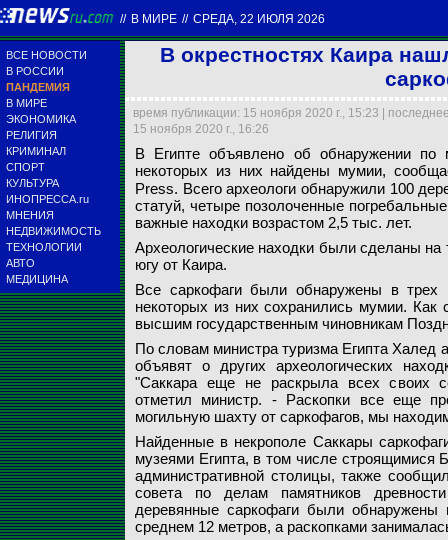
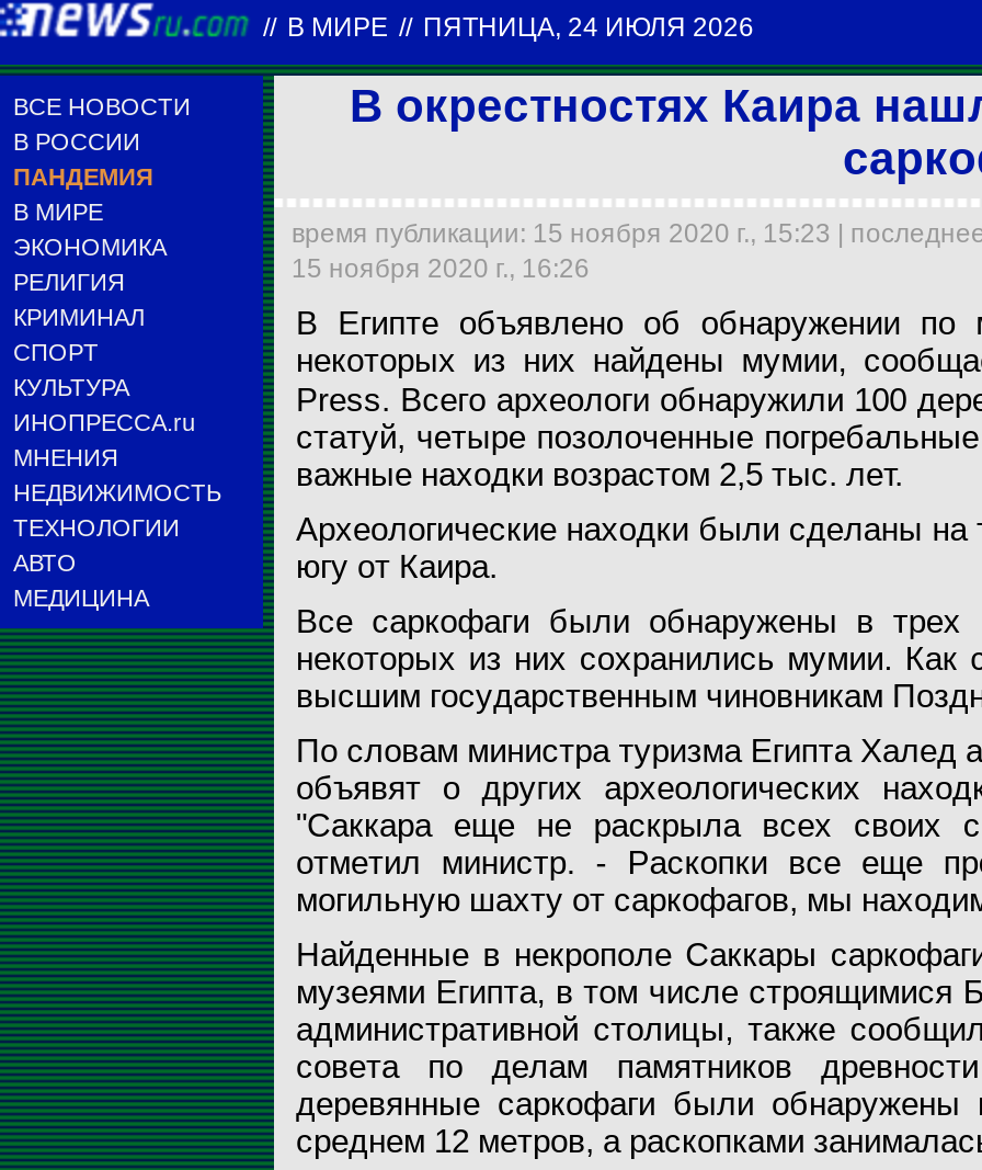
[120,11,325,25] // В МИРЕ // СРЕДА, 22 ИЮЛЯ 2026 -> [263,11,754,42] // В МИРЕ // ПЯТНИЦА, 24 ИЮЛЯ 2026

